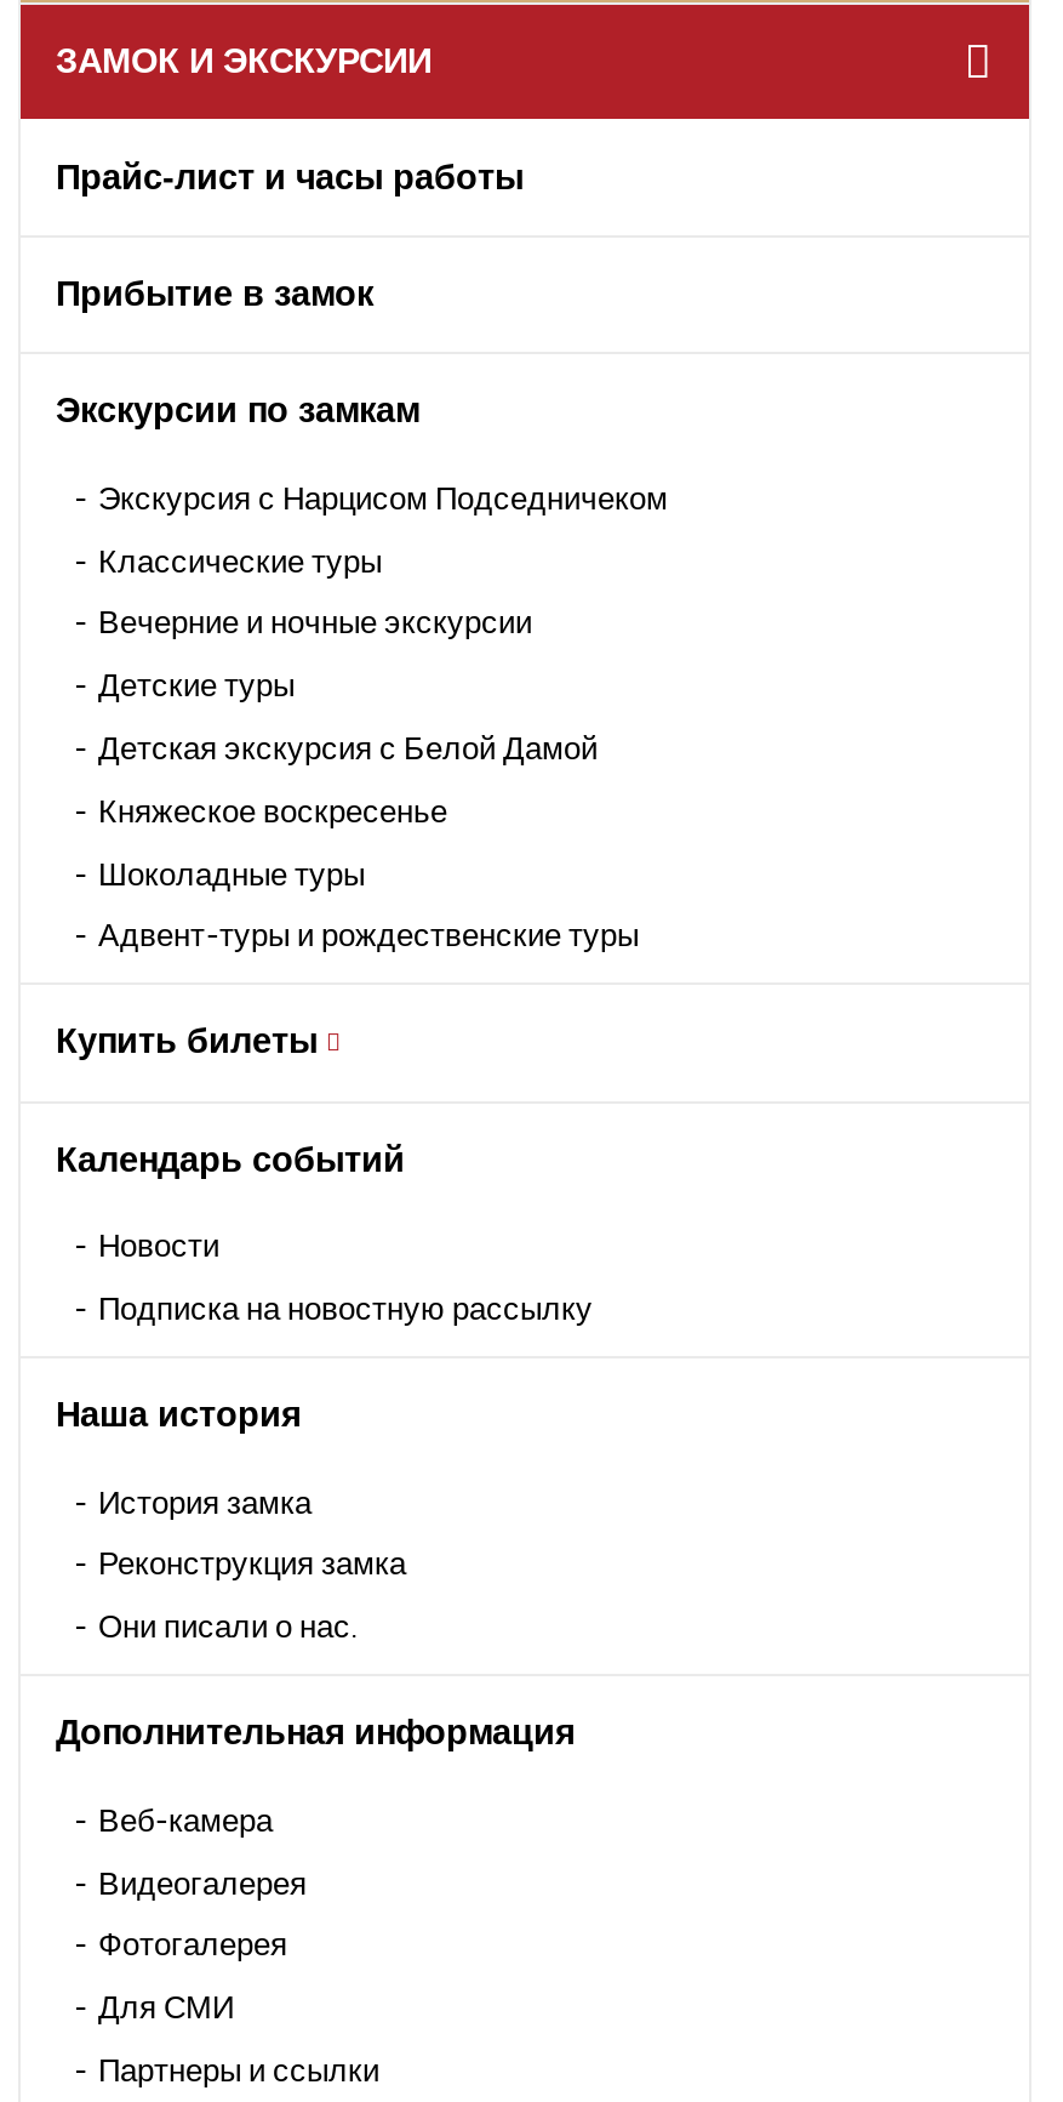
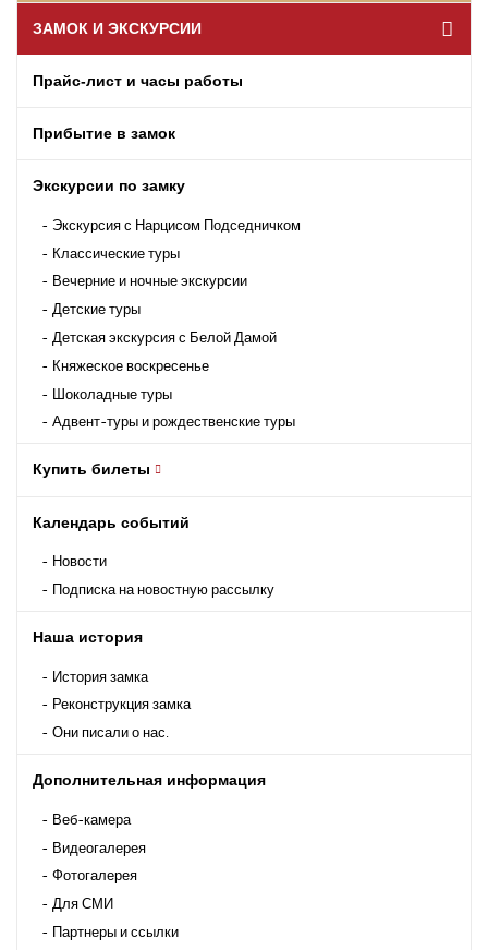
[56,391,419,430] Экскурсии по замкам -> [33,177,186,194] Экскурсии по замку
[98,482,668,516] Экскурсия с Нарцисом Подседничеком -> [52,218,301,233] Экскурсия с Нарцисом Подседничком

